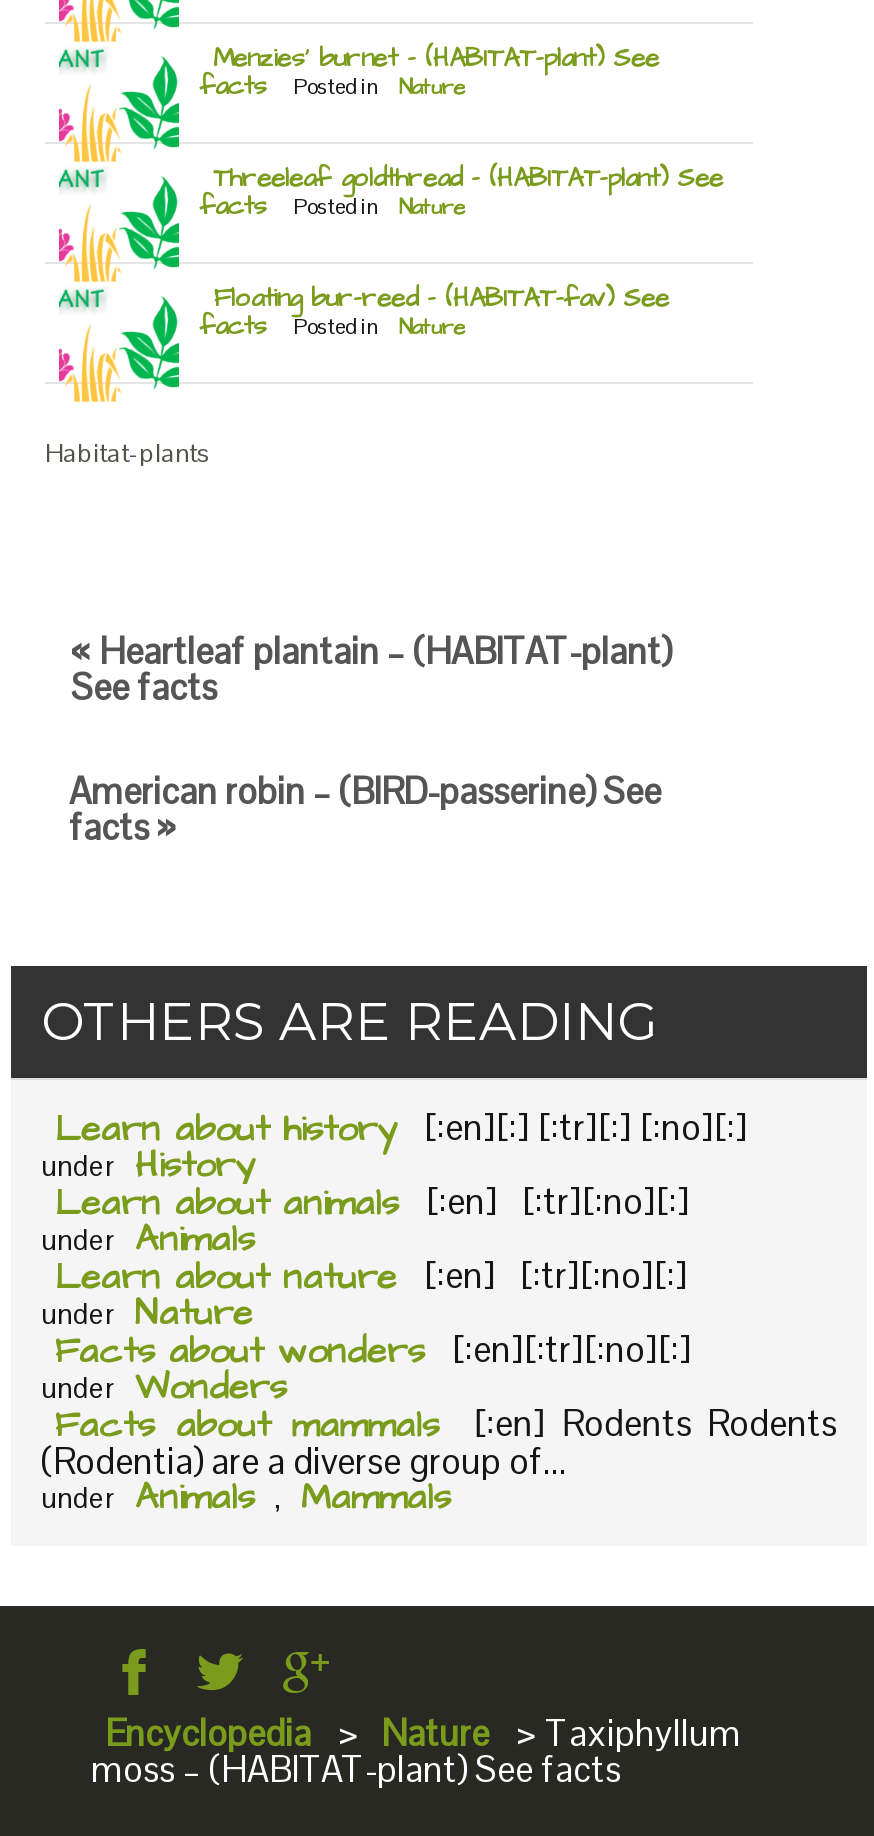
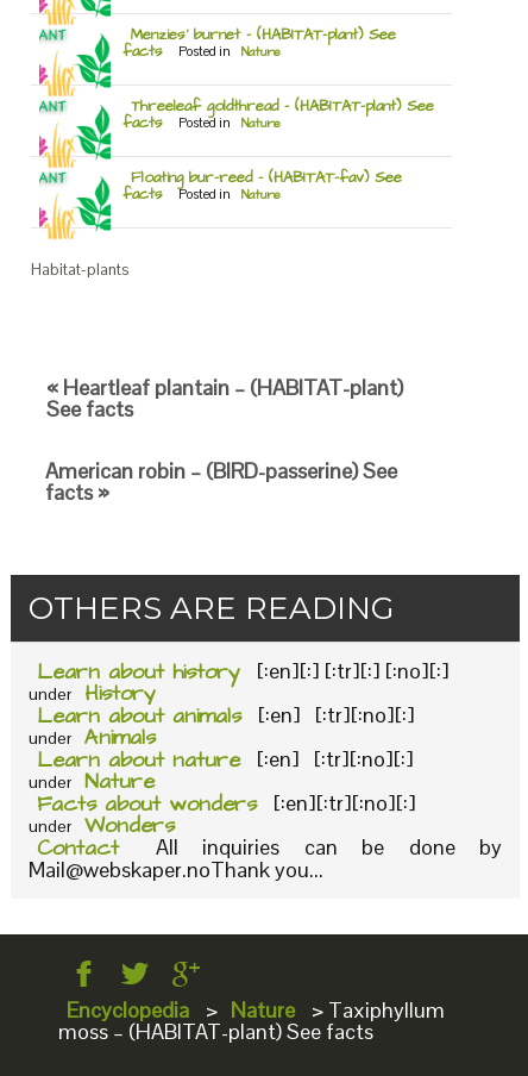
[41,1400,837,1522] Facts about mammals | [:en] Rodents Rodents | (Rodentia) are a diverse group of... | under Animals , Mammals -> [29,833,502,883] Contact | All inquiries can be done by | Mail@webskaper.noThank you...

